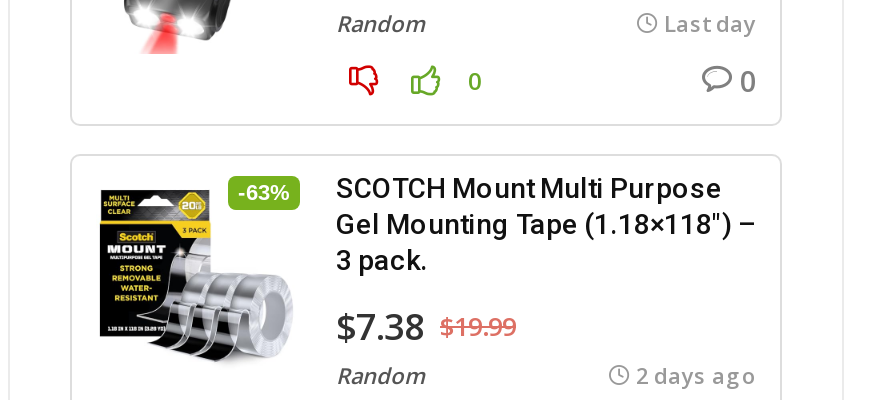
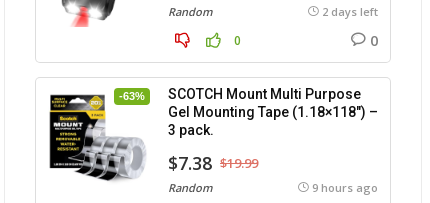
[664,8,756,38] Last day -> [322,4,378,19] 2 days left
[636,360,756,390] 2 days ago -> [312,180,378,195] 9 hours ago

